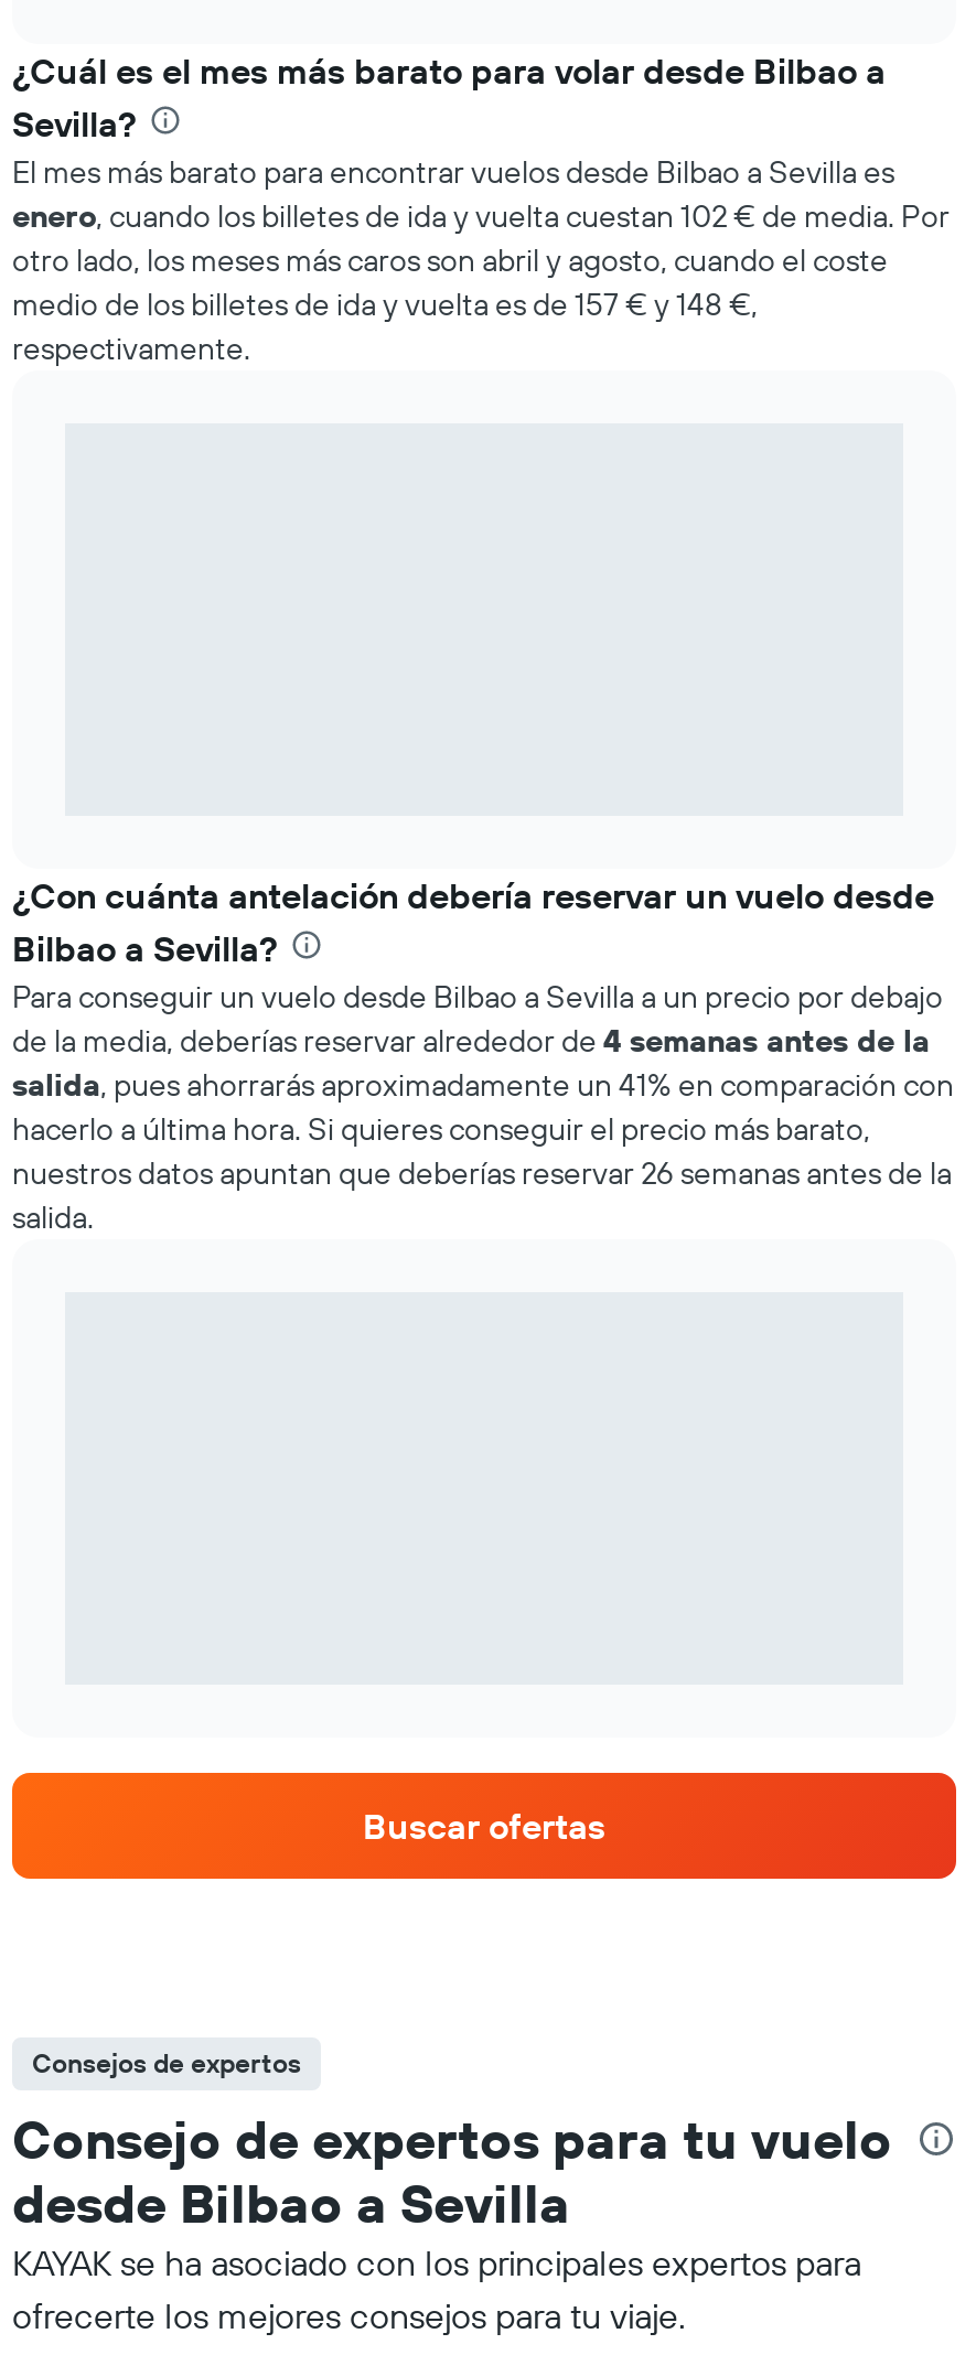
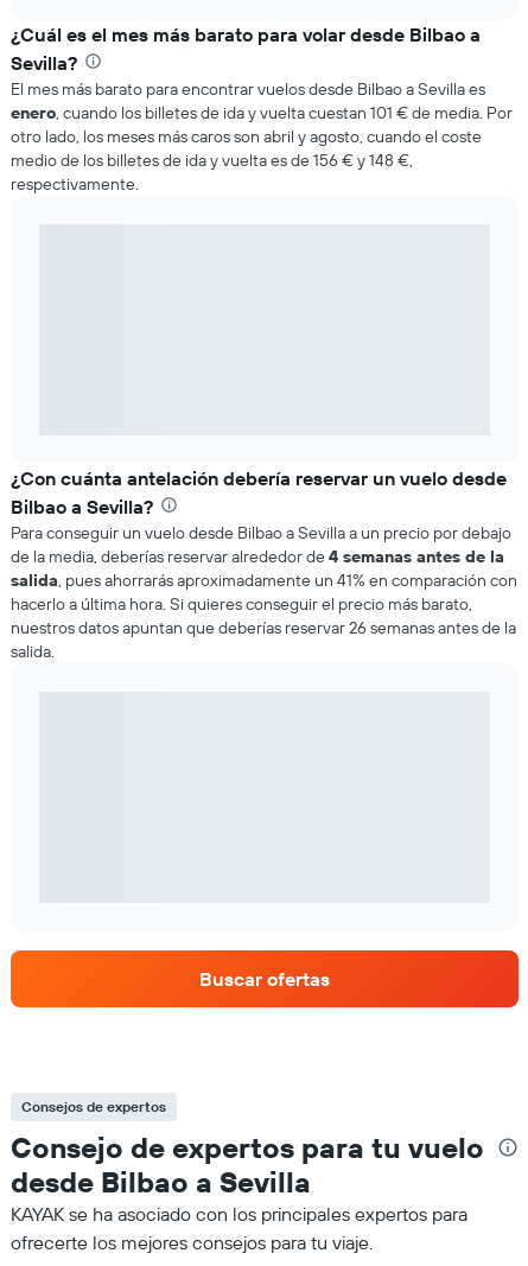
[12,196,950,236] enero, cuando los billetes de ida y vuelta cuestan 102 € de media. Por -> [11,102,513,123] enero, cuando los billetes de ida y vuelta cuestan 101 € de media. Por
[12,284,758,324] medio de los billetes de ida y vuelta es de 157 € y 148 €, -> [11,149,413,171] medio de los billetes de ida y vuelta es de 156 € y 148 €,

